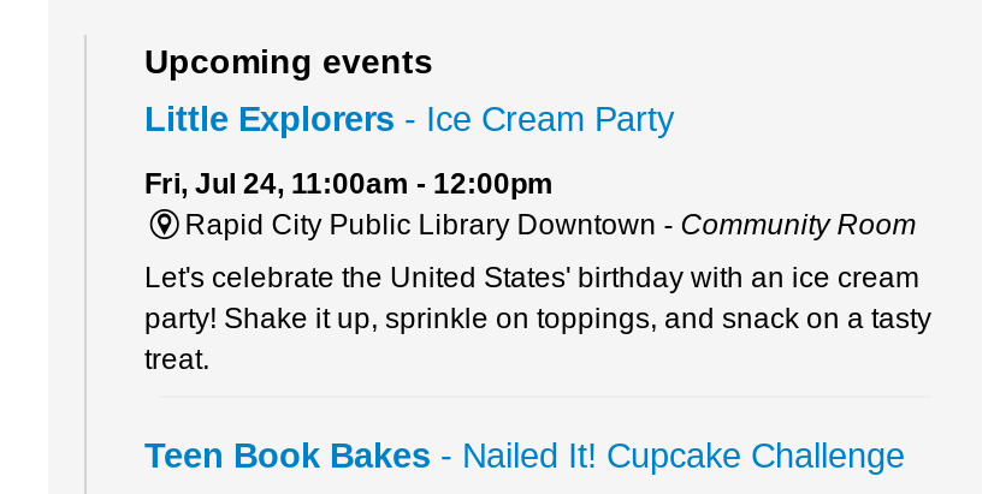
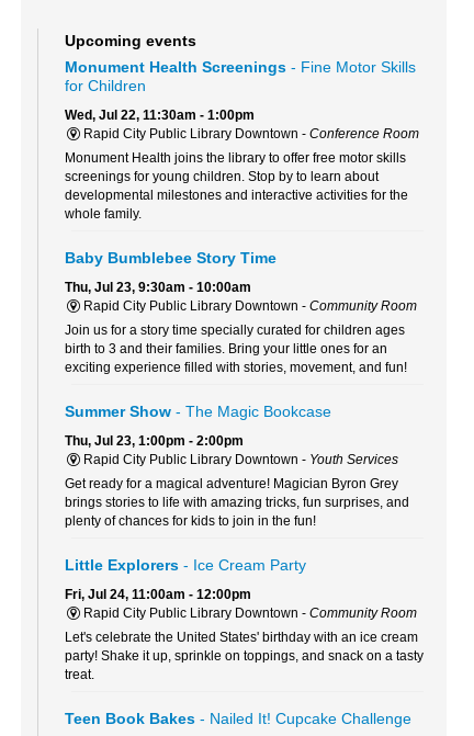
none -> [65,58,419,528] Monument Health Screenings - Fine Motor Skills | for Children | Wed, Jul 22, 11:30am - 1:00pm | Rapid City Public Library Downtown - Conference Room | Monument Health joins the library to offer free motor skills | screenings for young children. Stop by to learn about | developmental milestones and interactive activities for the | whole family. | Baby Bumblebee Story Time | Thu, Jul 23, 9:30am - 10:00am | Rapid City Public Library Downtown - Community Room | Join us for a story time specially curated for children ages | birth to 3 and their families. Bring your little ones for an | exciting experience filled with stories, movement, and fun! | Summer Show - The Magic Bookcase | Thu, Jul 23, 1:00pm - 2:00pm | Rapid City Public Library Downtown - Youth Services | Get ready for a magical adventure! Magician Byron Grey | brings stories to life with amazing tricks, fun surprises, and | plenty of chances for kids to join in the fun!

